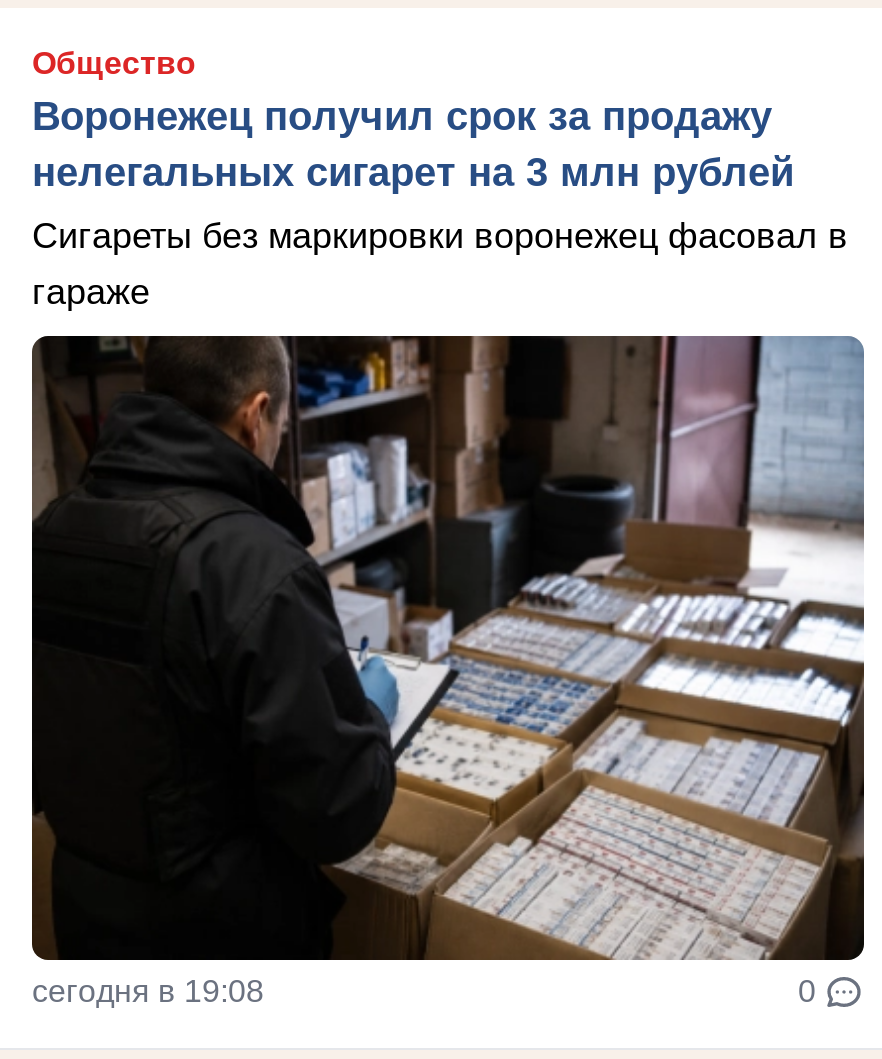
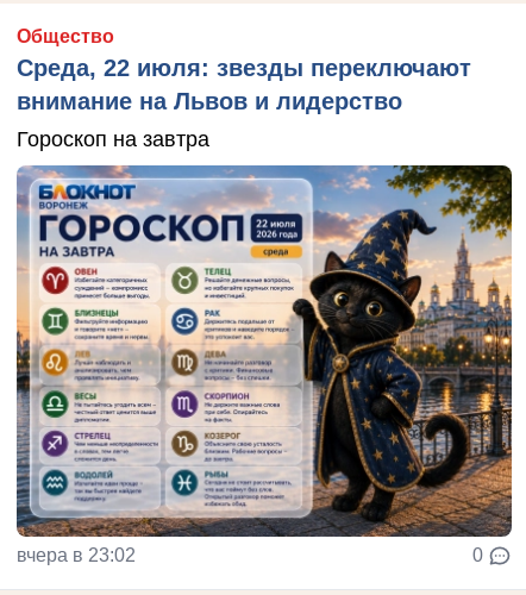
[32,94,794,194] Воронежец получил срок за продажу | нелегальных сигарет на 3 млн рублей -> [17,55,471,114] Среда, 22 июля: звезды переключают | внимание на Львов и лидерство
[32,216,848,312] Сигареты без маркировки воронежец фасовал в | гараже -> [17,127,209,151] Гороскоп на завтра
[30,334,866,1008] [image] | сегодня в 19:08 -> [15,164,513,565] [image] | вчера в 23:02

